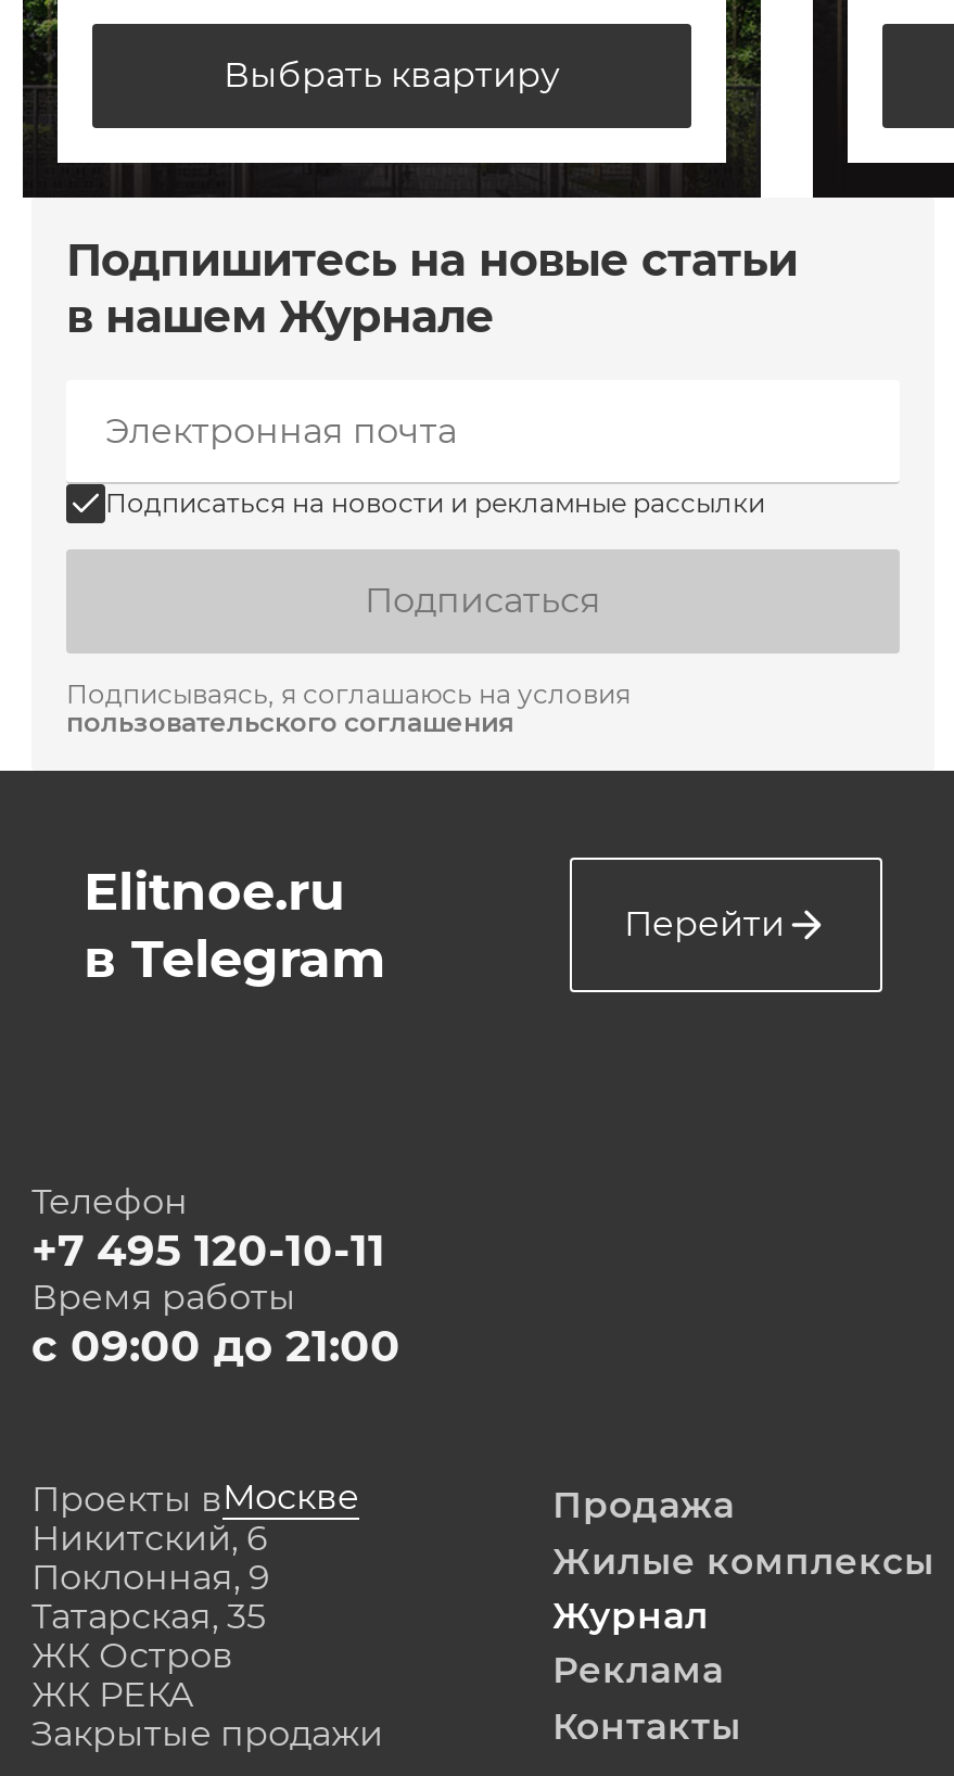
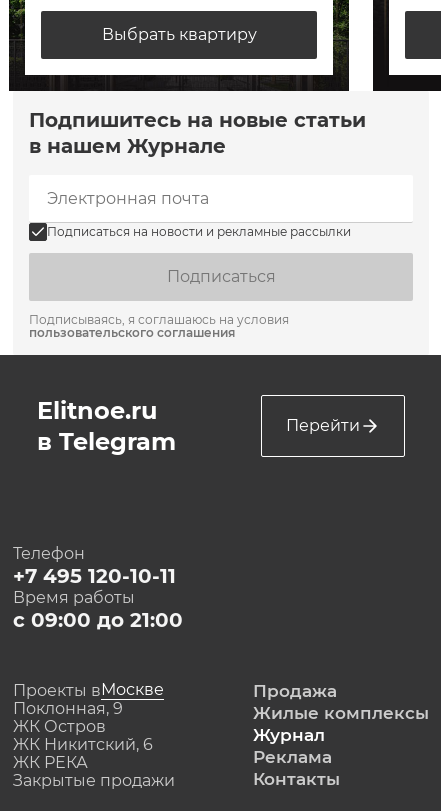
[31,1518,268,1559] Никитский, 6 -> none
[31,1596,266,1637] Татарская, 35 -> none
none -> [13,735,153,754] ЖК Никитский, 6
moved [31,1635,233,1676] -> [13,717,106,736]: ЖК Остров

